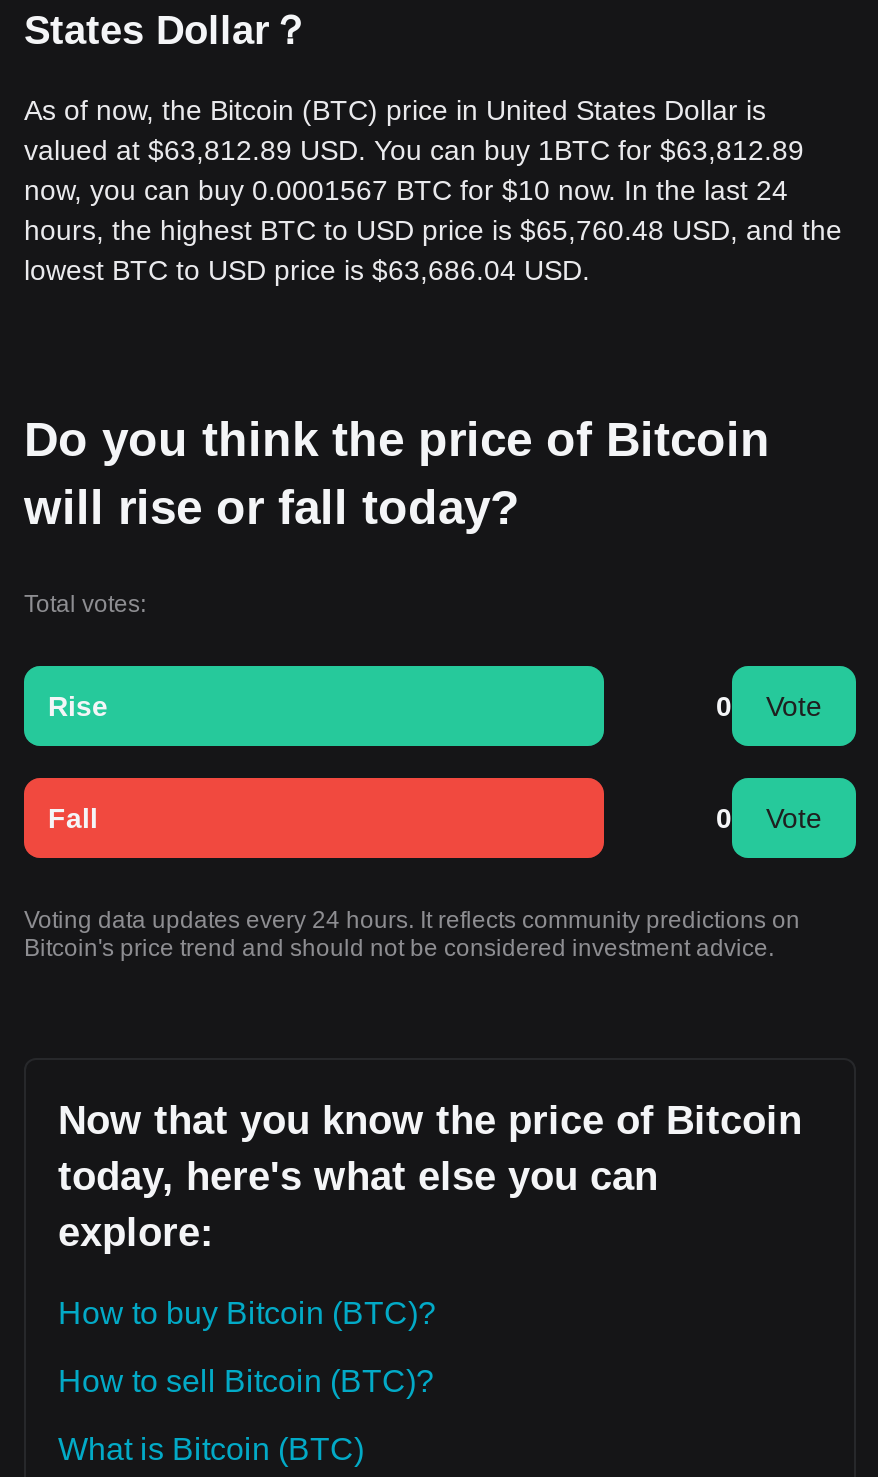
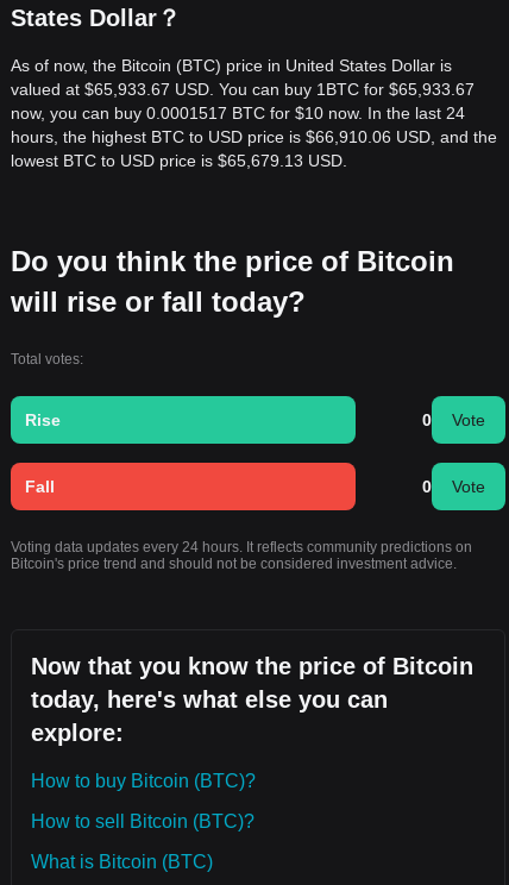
[24,134,804,166] valued at $63,812.89 USD. You can buy 1BTC for $63,812.89 -> [11,80,475,99] valued at $65,933.67 USD. You can buy 1BTC for $65,933.67
[24,174,788,206] now, you can buy 0.0001567 BTC for $10 now. In the last 24 -> [11,103,465,123] now, you can buy 0.0001517 BTC for $10 now. In the last 24
[24,214,842,246] hours, the highest BTC to USD price is $65,760.48 USD, and the -> [11,127,497,146] hours, the highest BTC to USD price is $66,910.06 USD, and the
[24,254,590,286] lowest BTC to USD price is $63,686.04 USD. -> [11,151,347,170] lowest BTC to USD price is $65,679.13 USD.

